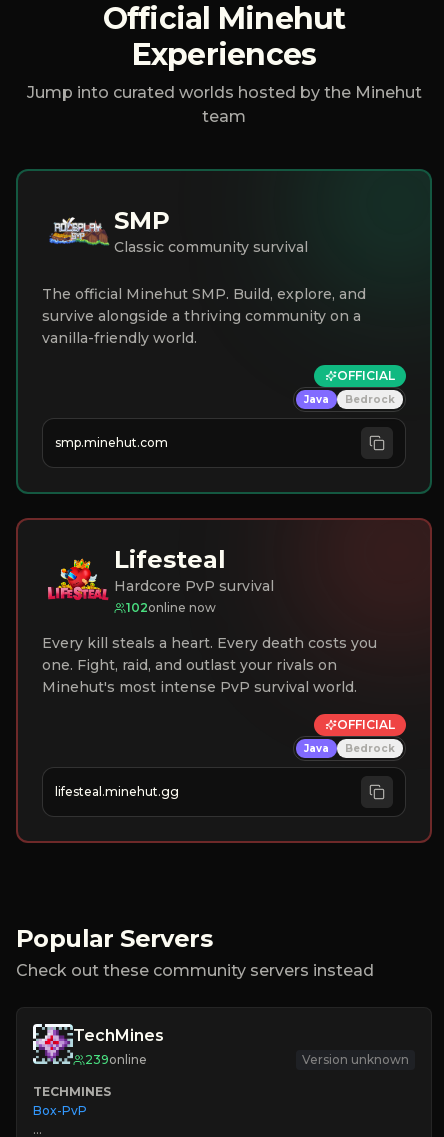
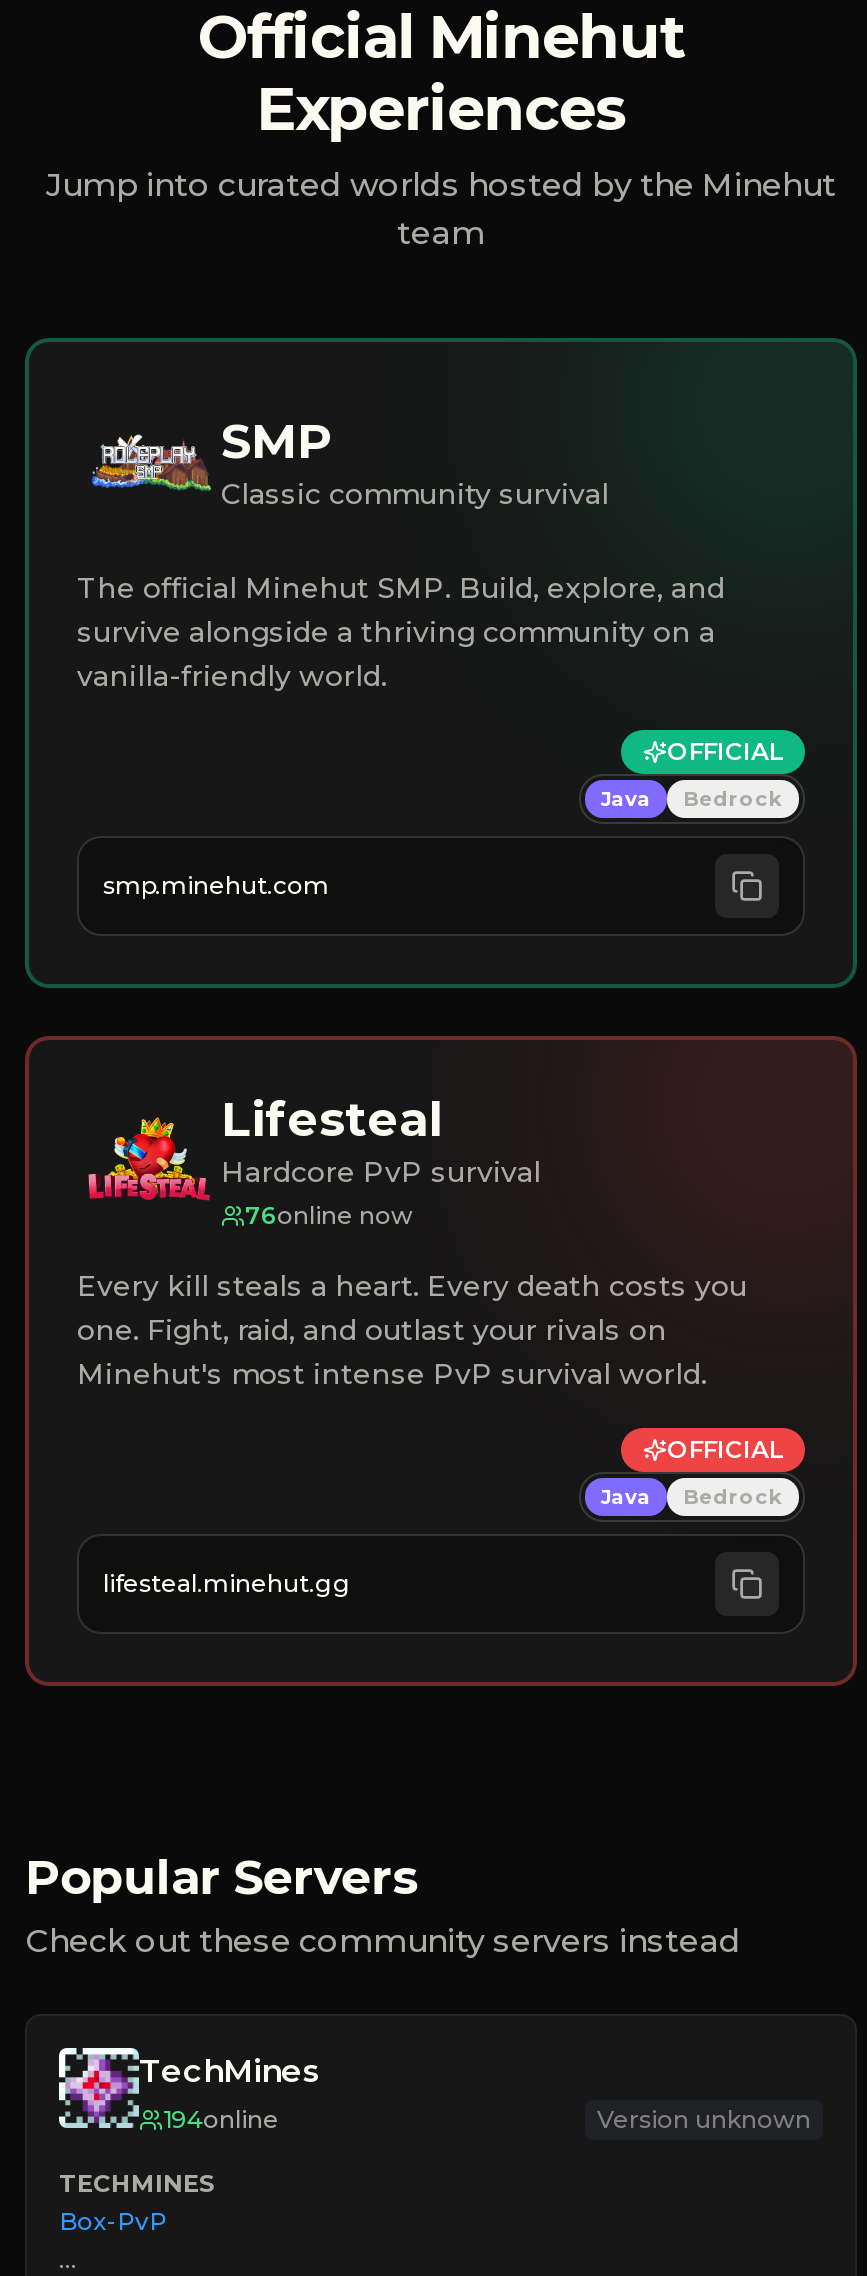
[126,600,216,615] 102online now -> [245,1200,413,1230] 76online now
[85,1052,147,1067] 239online -> [163,2104,279,2134] 194online

